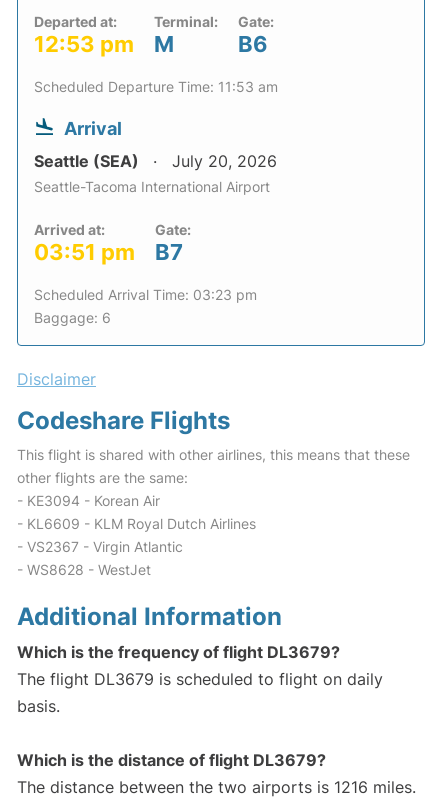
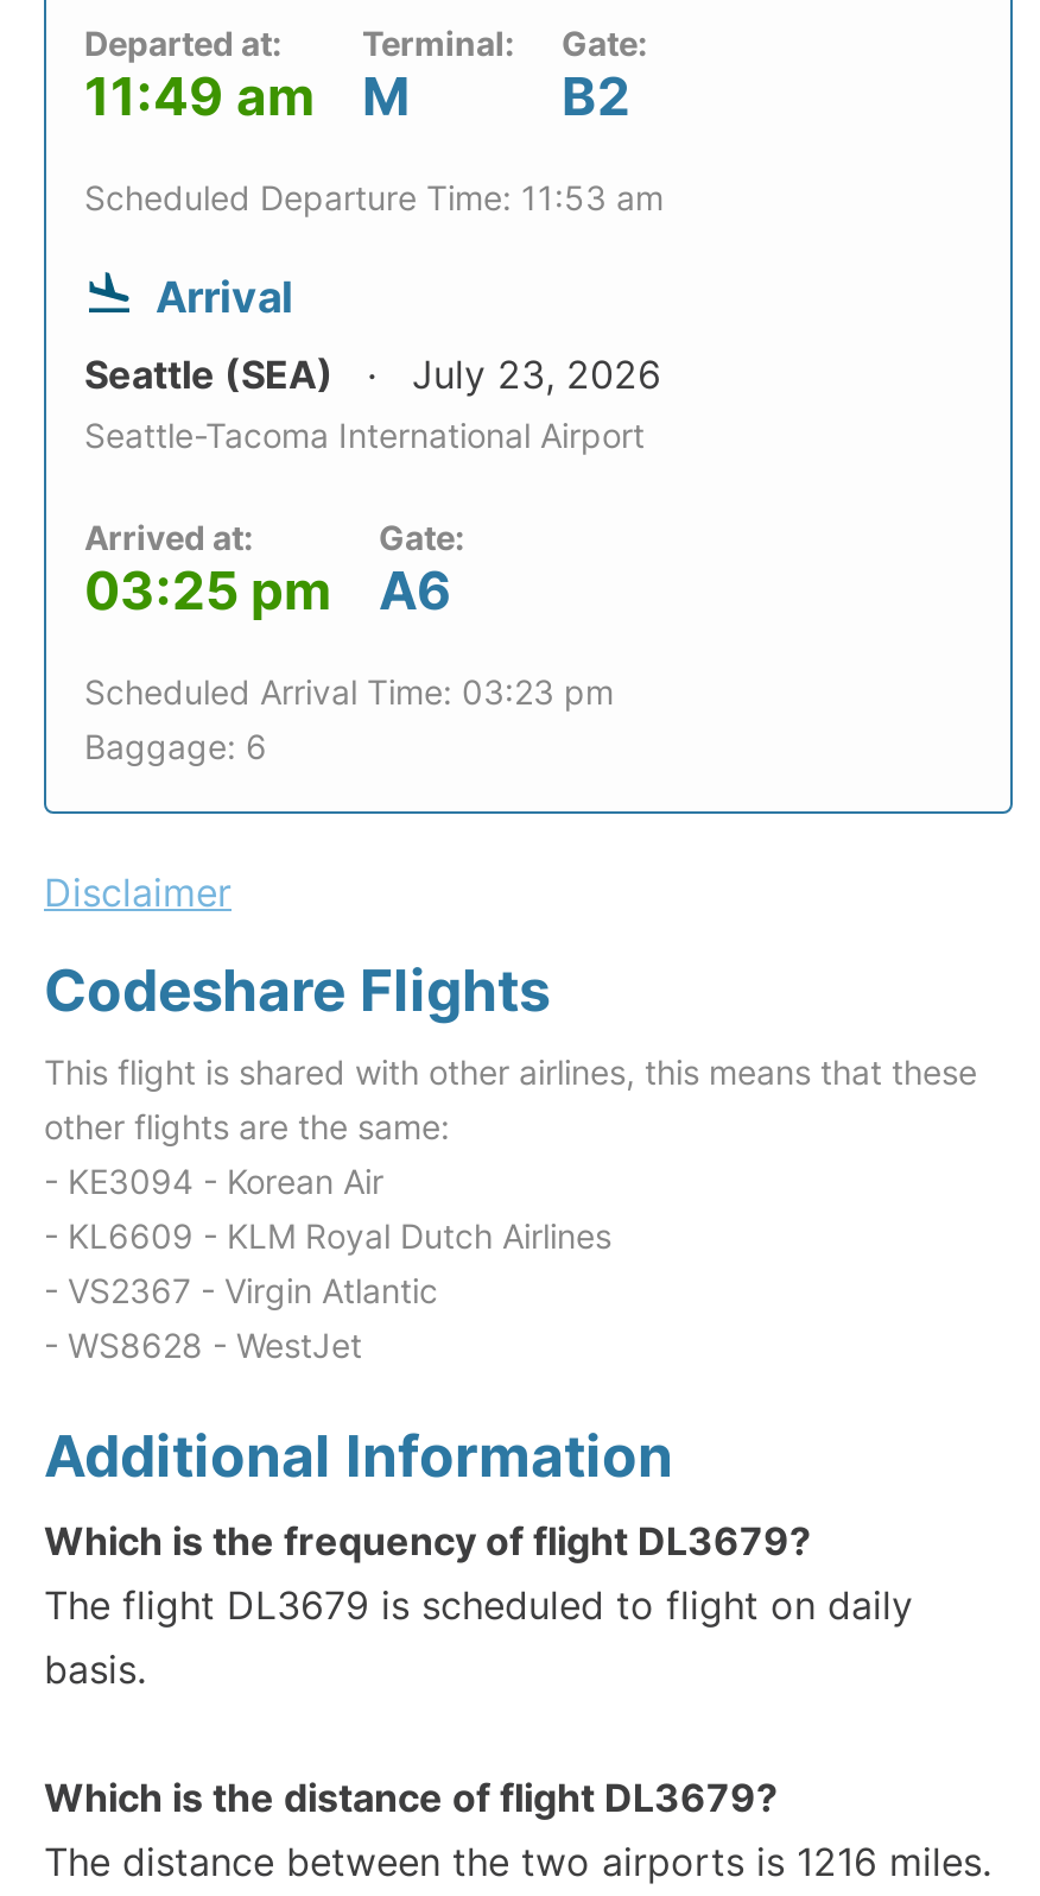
[34,31,174,57] 12:53 pm M -> [84,65,410,127] 11:49 am M
[238,31,268,57] B6 -> [562,65,630,127] B2
[34,151,277,171] Seattle (SEA) July 20, 2026 -> [84,350,661,398] Seattle (SEA) July 23, 2026
[34,239,135,265] 03:51 pm -> [84,560,331,621] 03:25 pm
[155,239,183,265] B7 -> [379,560,452,621] A6

